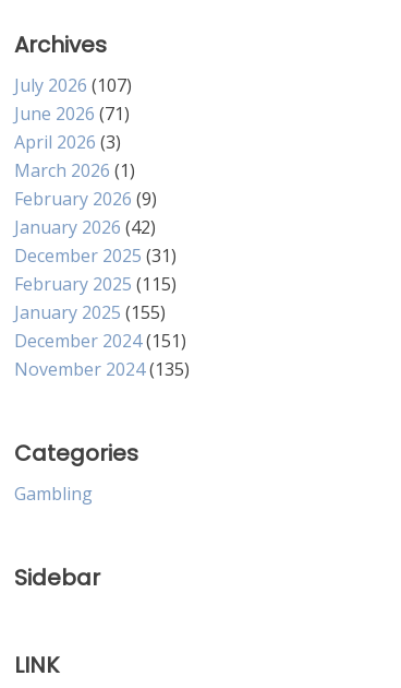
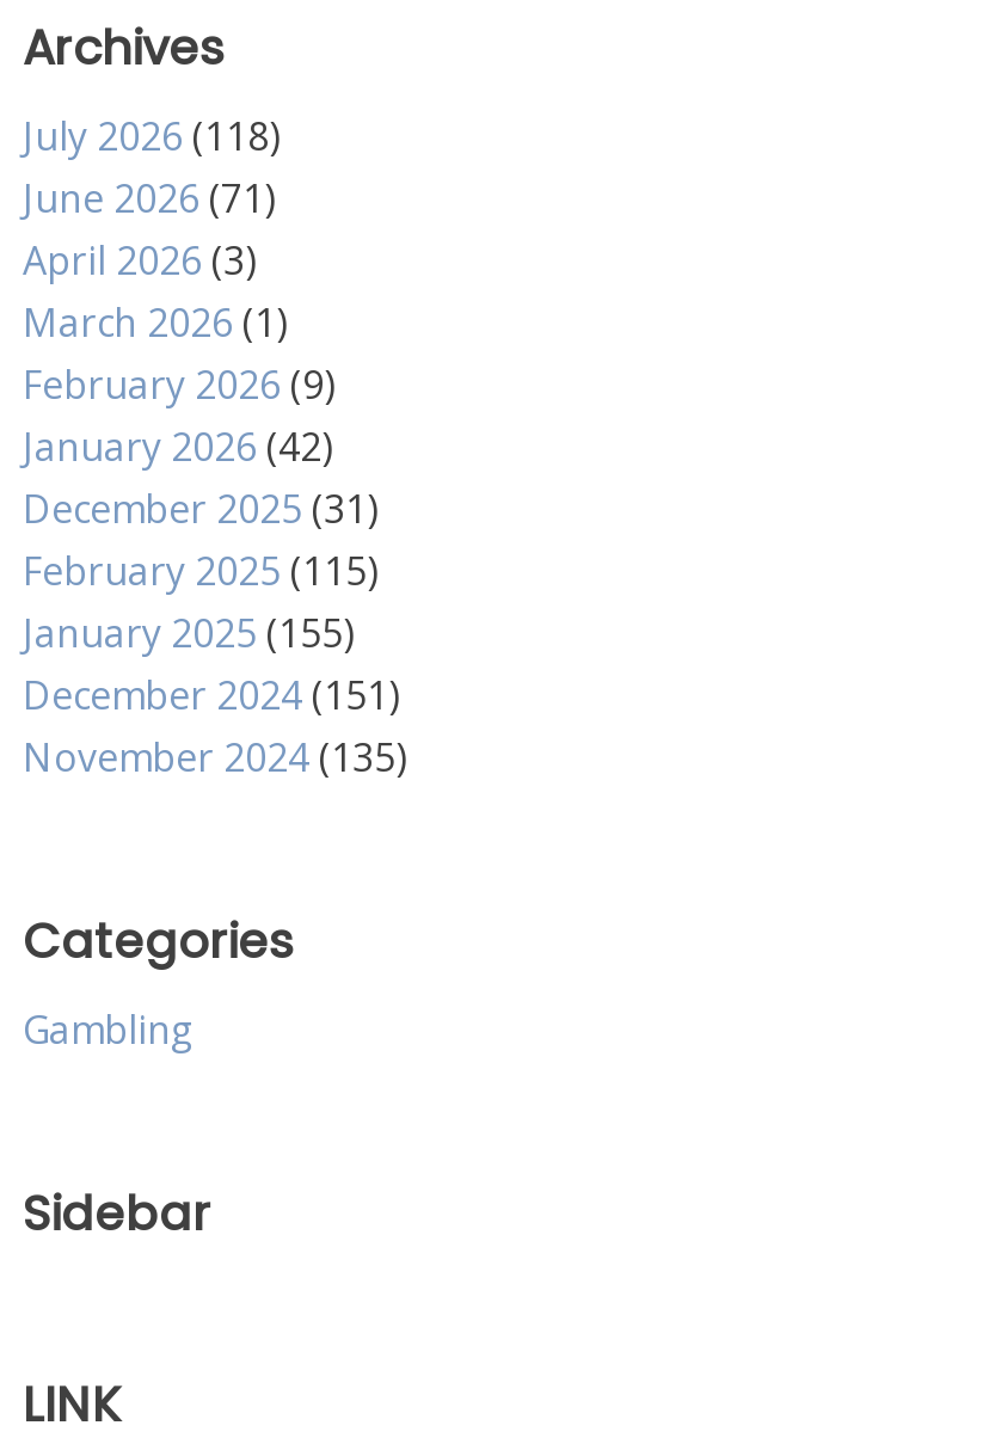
[14,73,132,97] July 2026 (107) -> [23,110,281,162] July 2026 (118)

